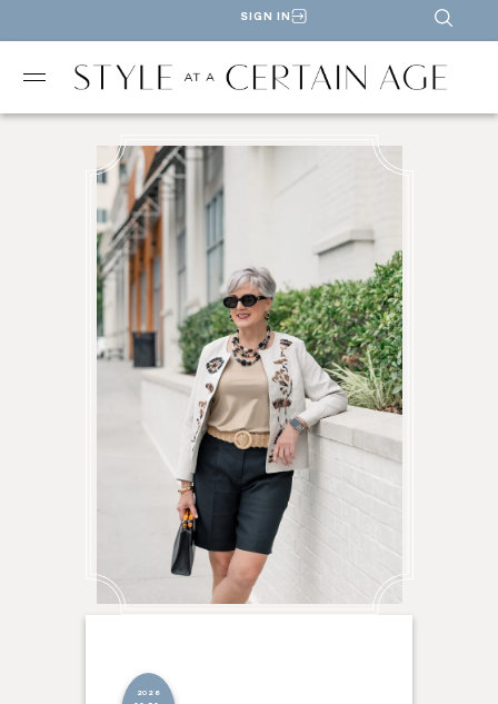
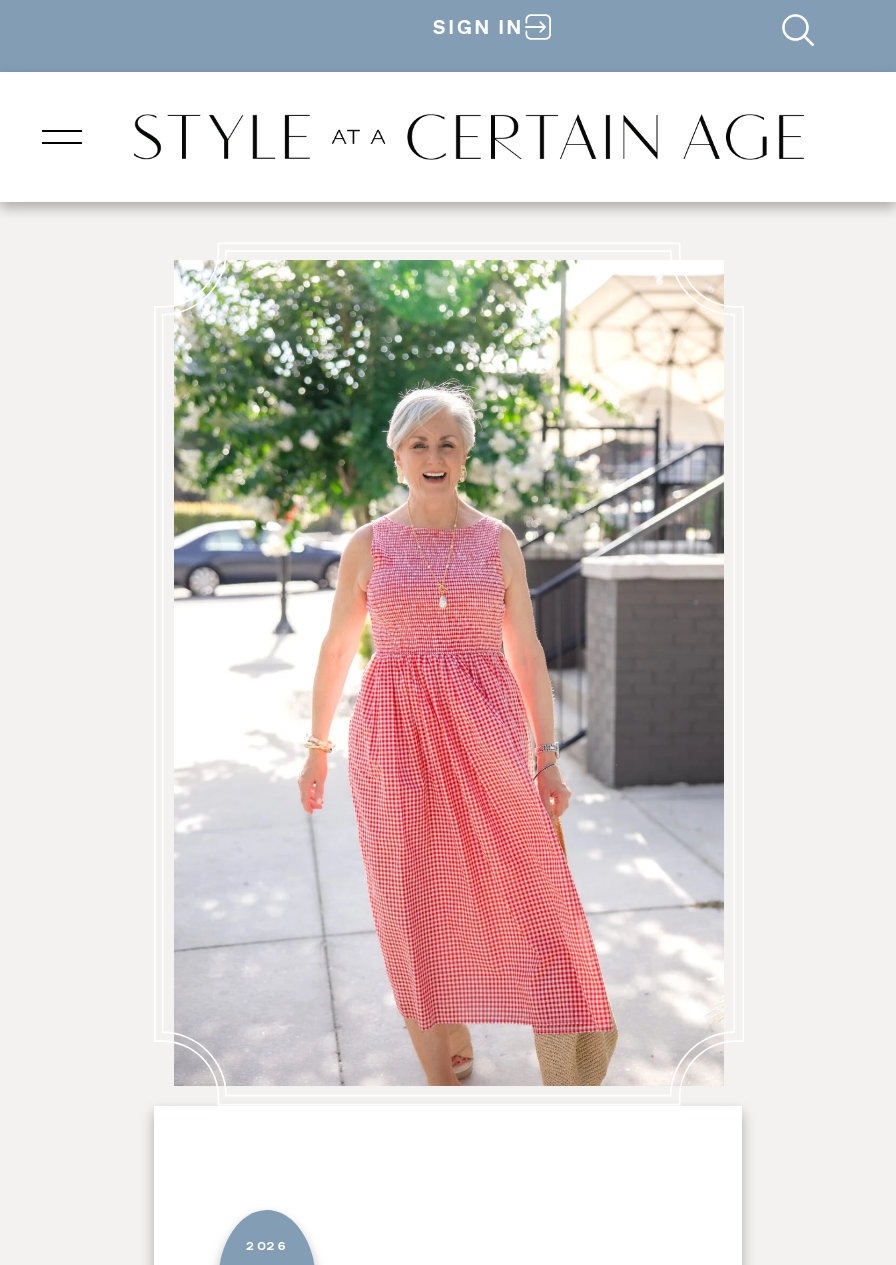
[96,145,404,604] [image] -> [172,258,726,1088] [image]

